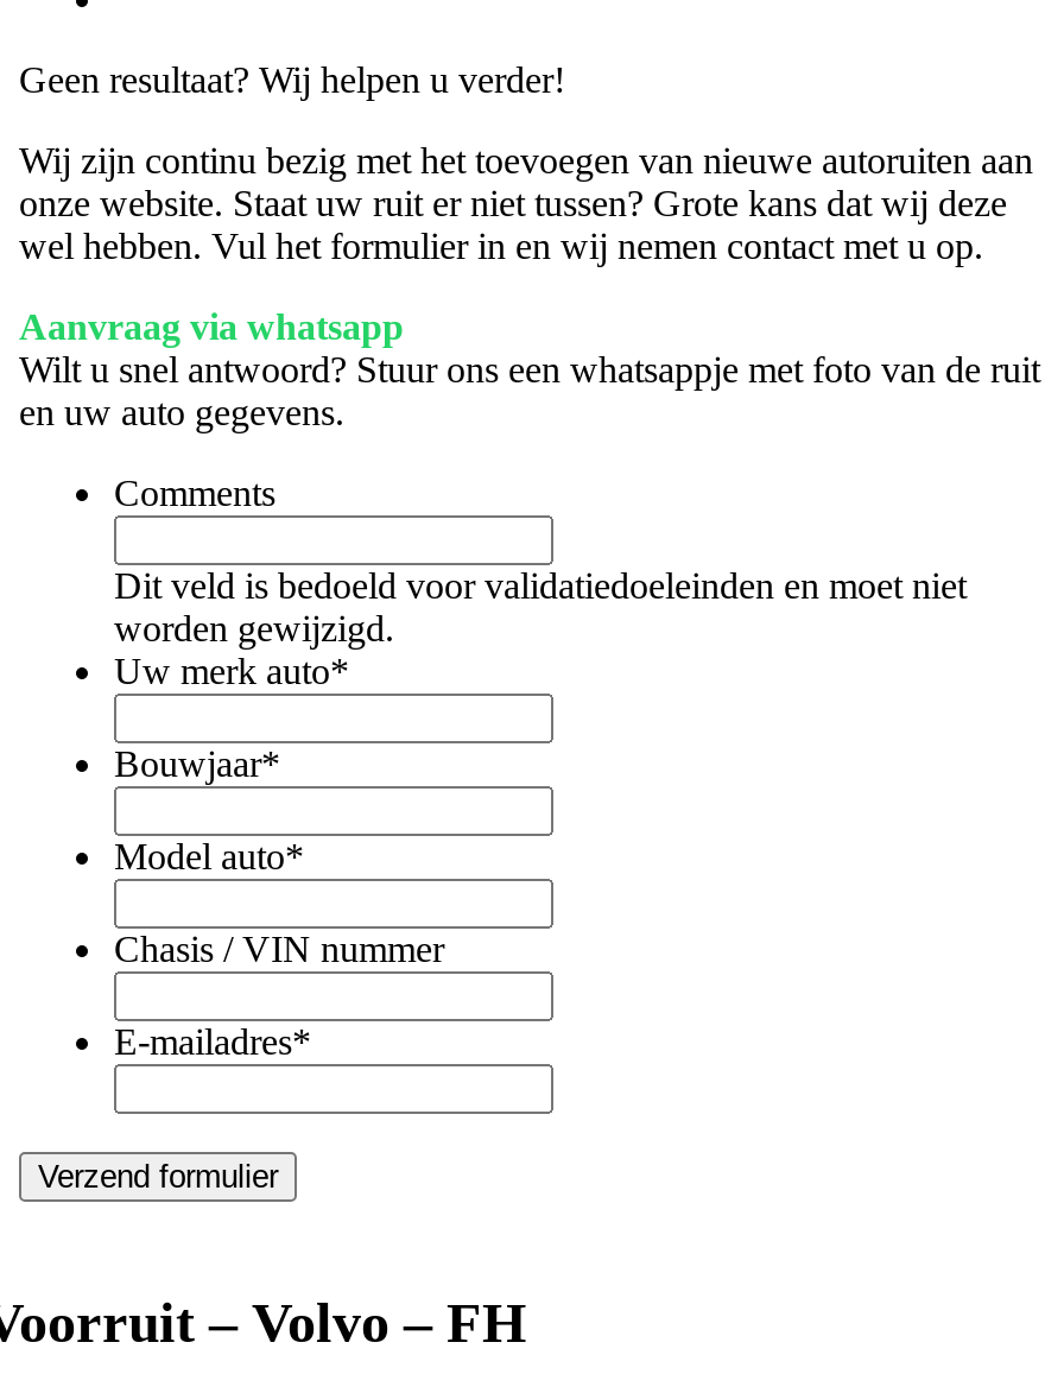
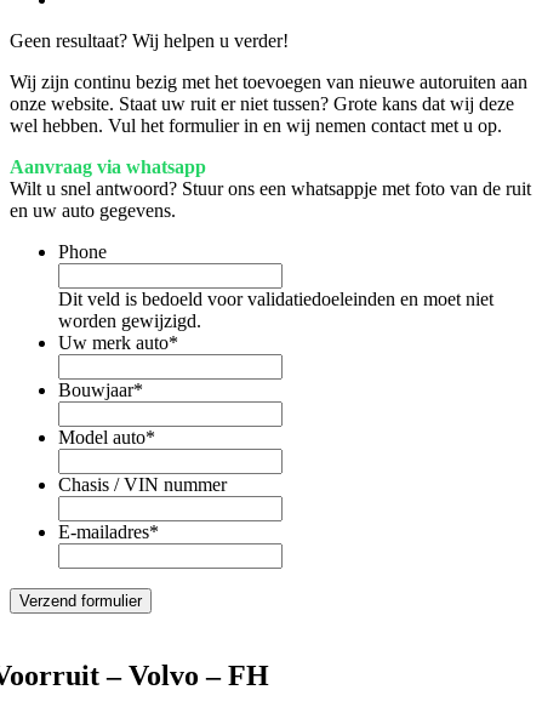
[114,472,275,512] Comments -> [58,241,107,261] Phone

